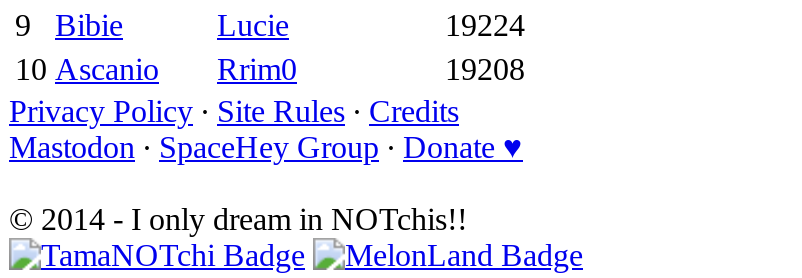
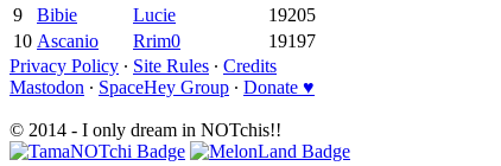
[445,8,525,42] 19224 -> [268,5,316,25] 19205
[445,52,525,86] 19208 -> [268,31,316,51] 19197

